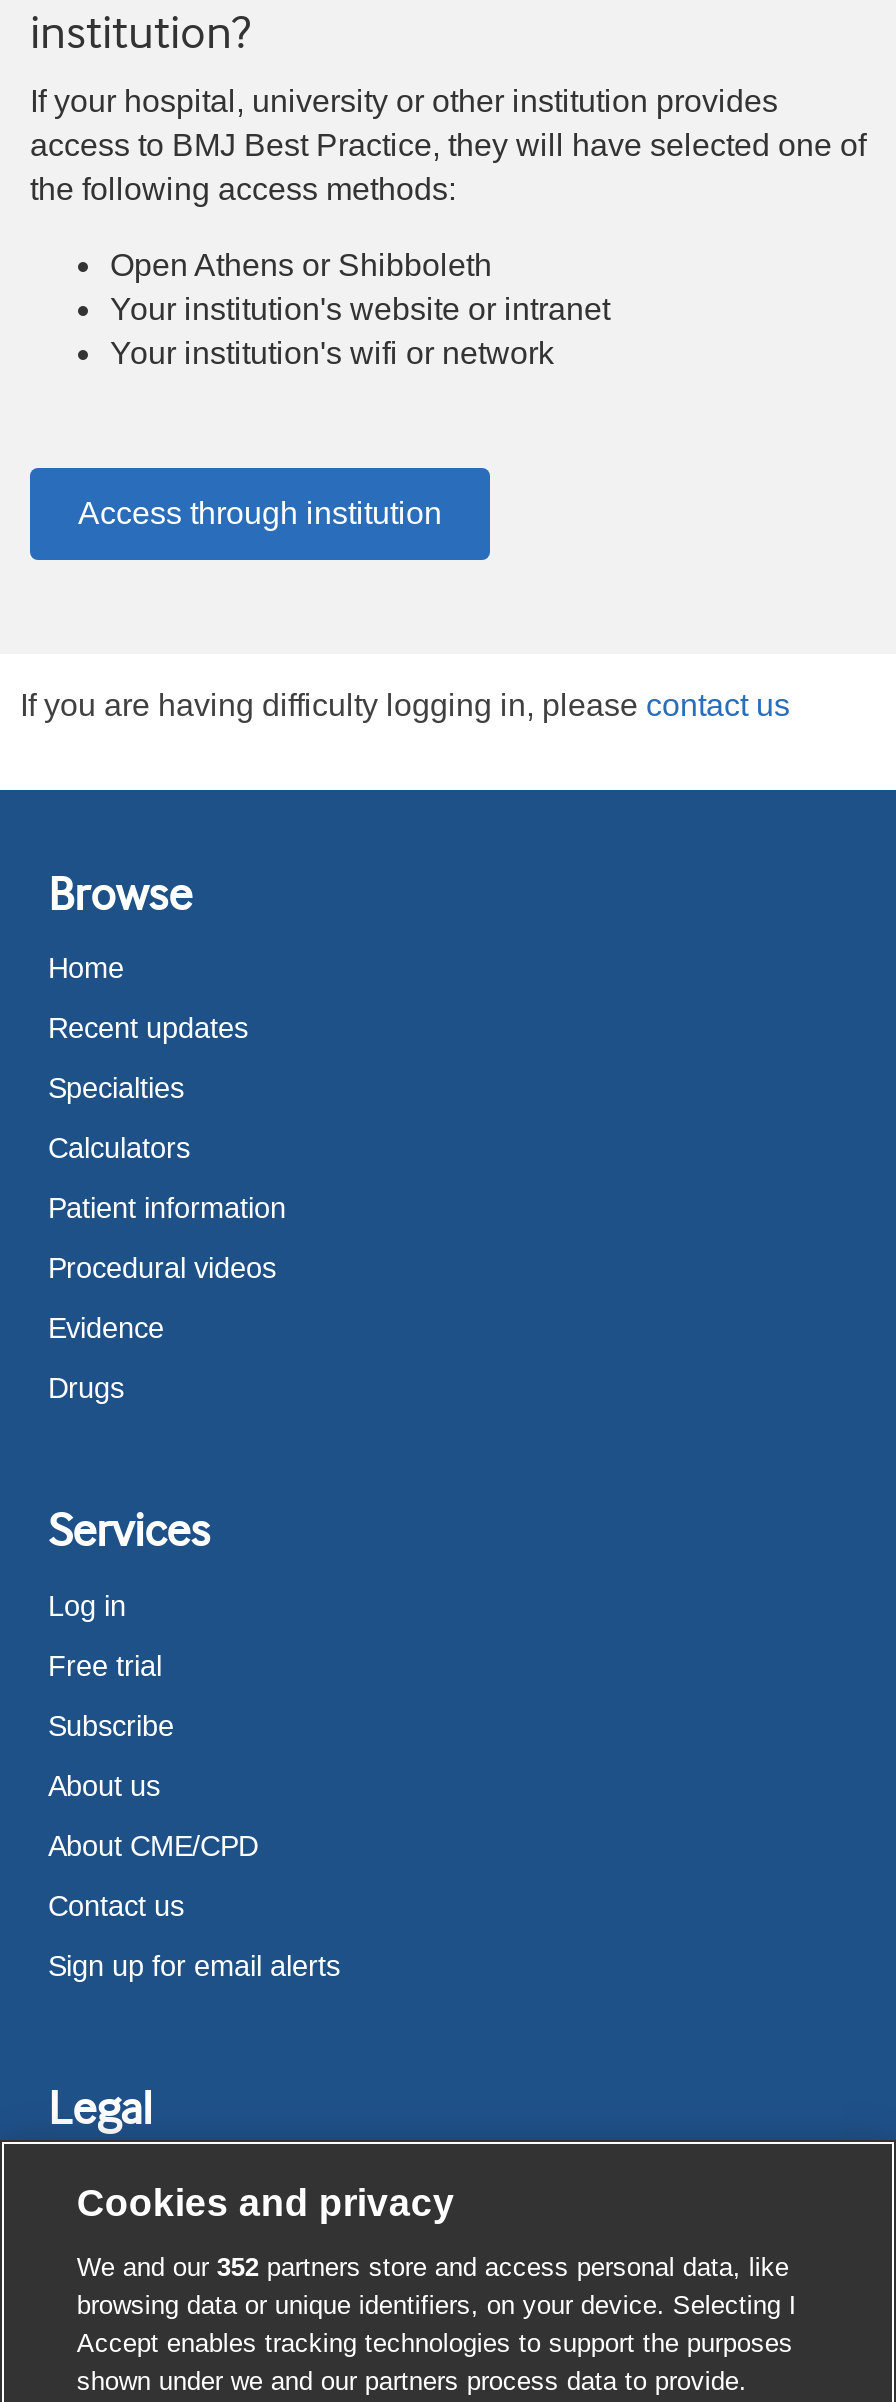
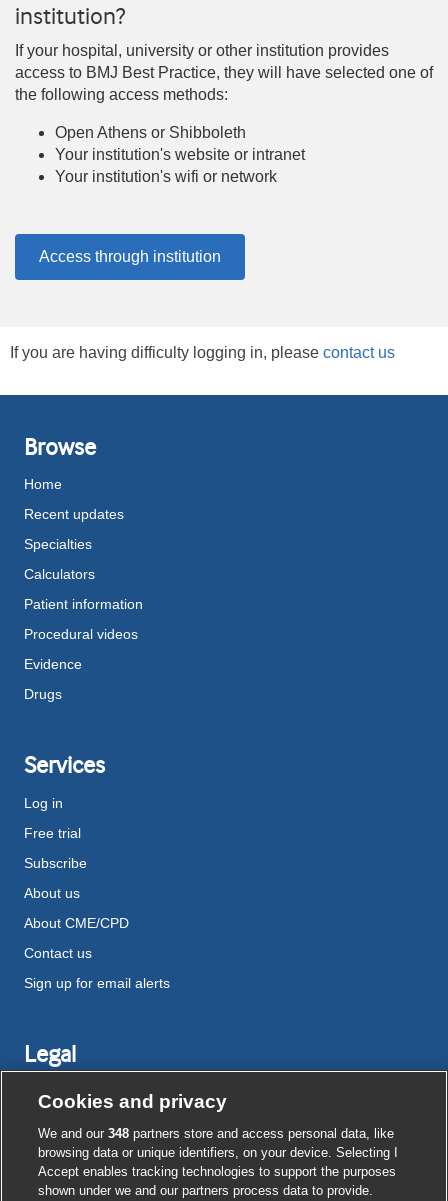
[77,2252,789,2282] We and our 352 partners store and access personal data, like -> [38,1126,394,1141] We and our 348 partners store and access personal data, like

